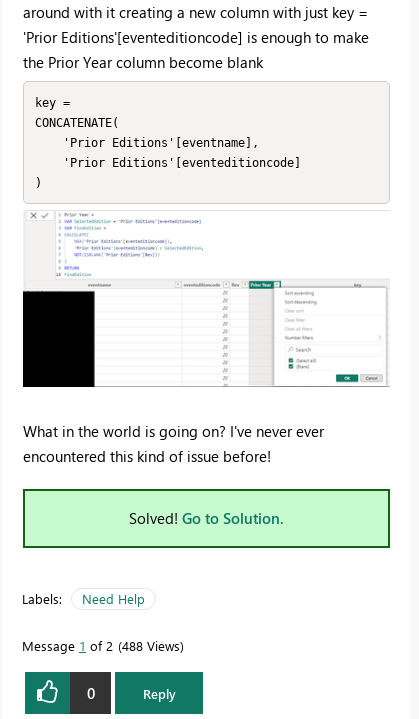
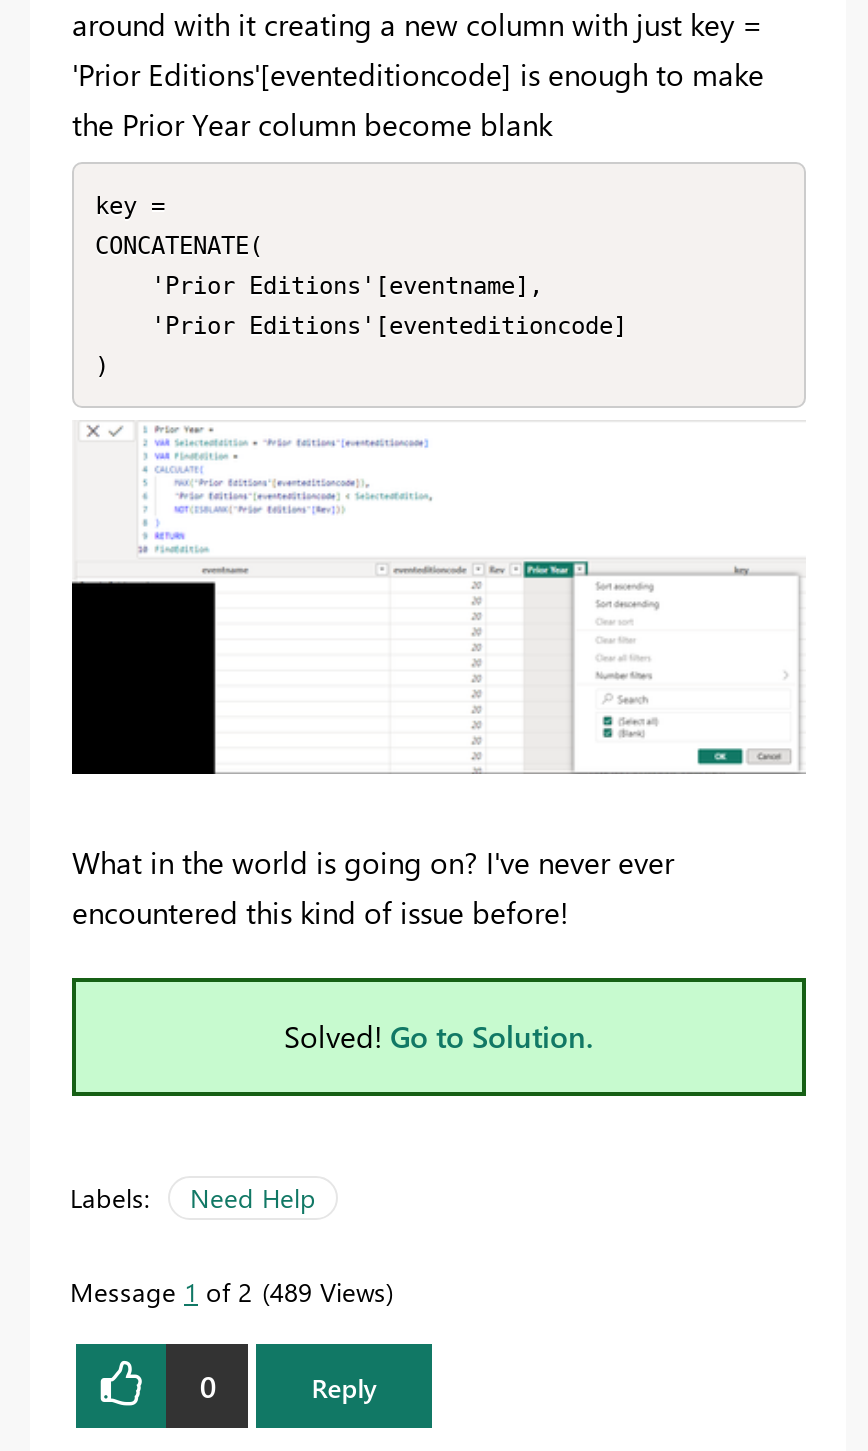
[22,637,180,654] Message 1 of 2 488 Views -> [70,1274,386,1308] Message 1 of 2 489 Views

